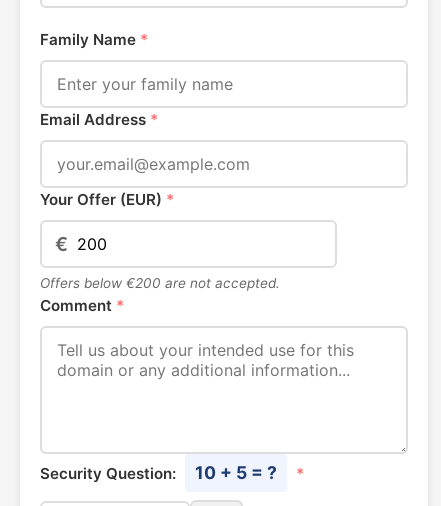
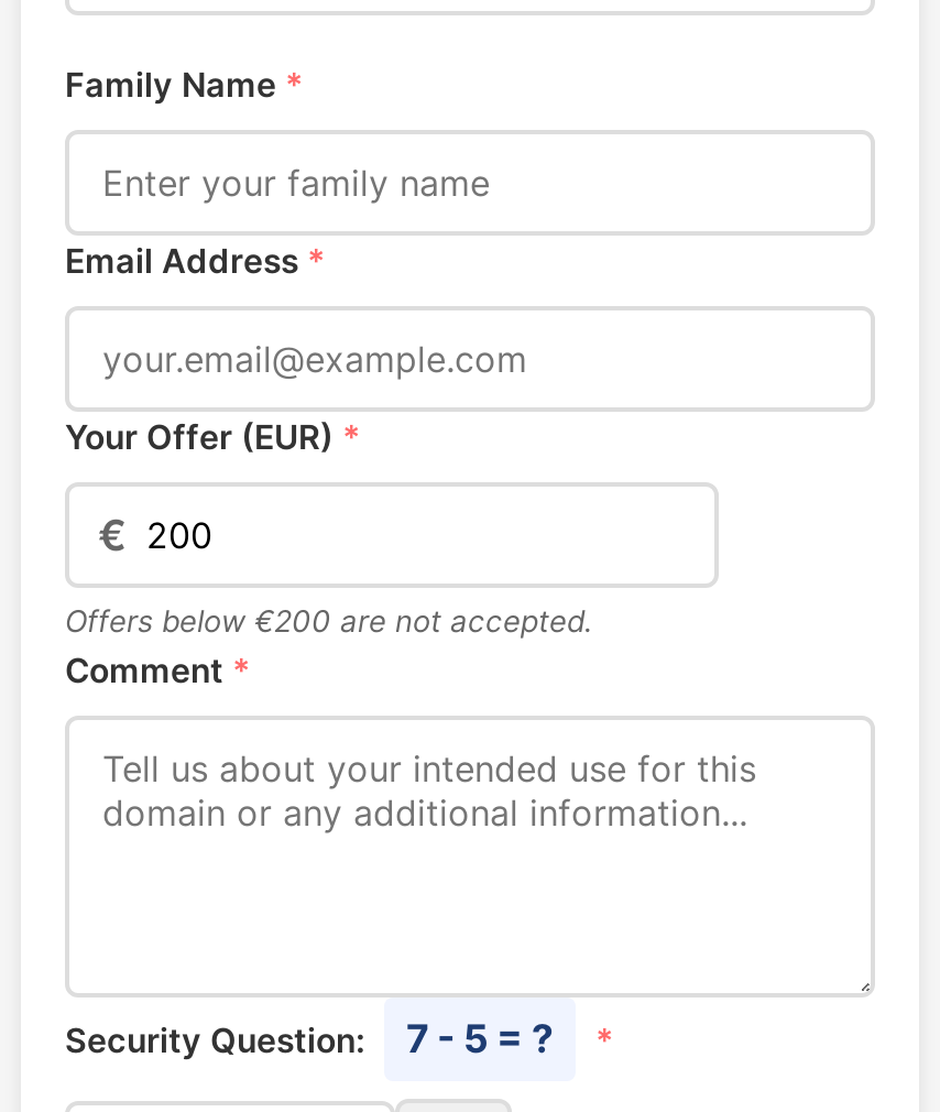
[195,462,277,483] 10 + 5 = ? -> [406,1015,554,1061] 7 - 5 = ?

